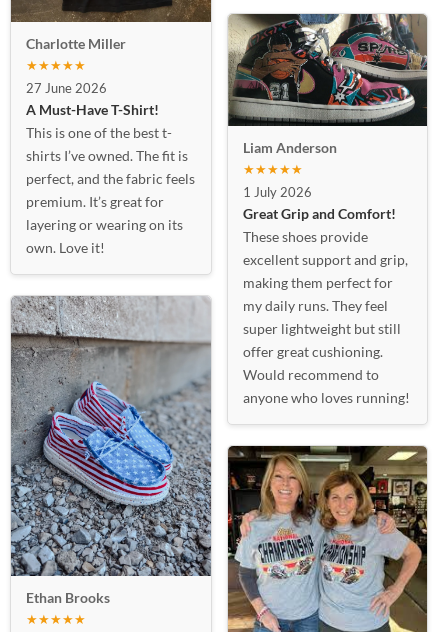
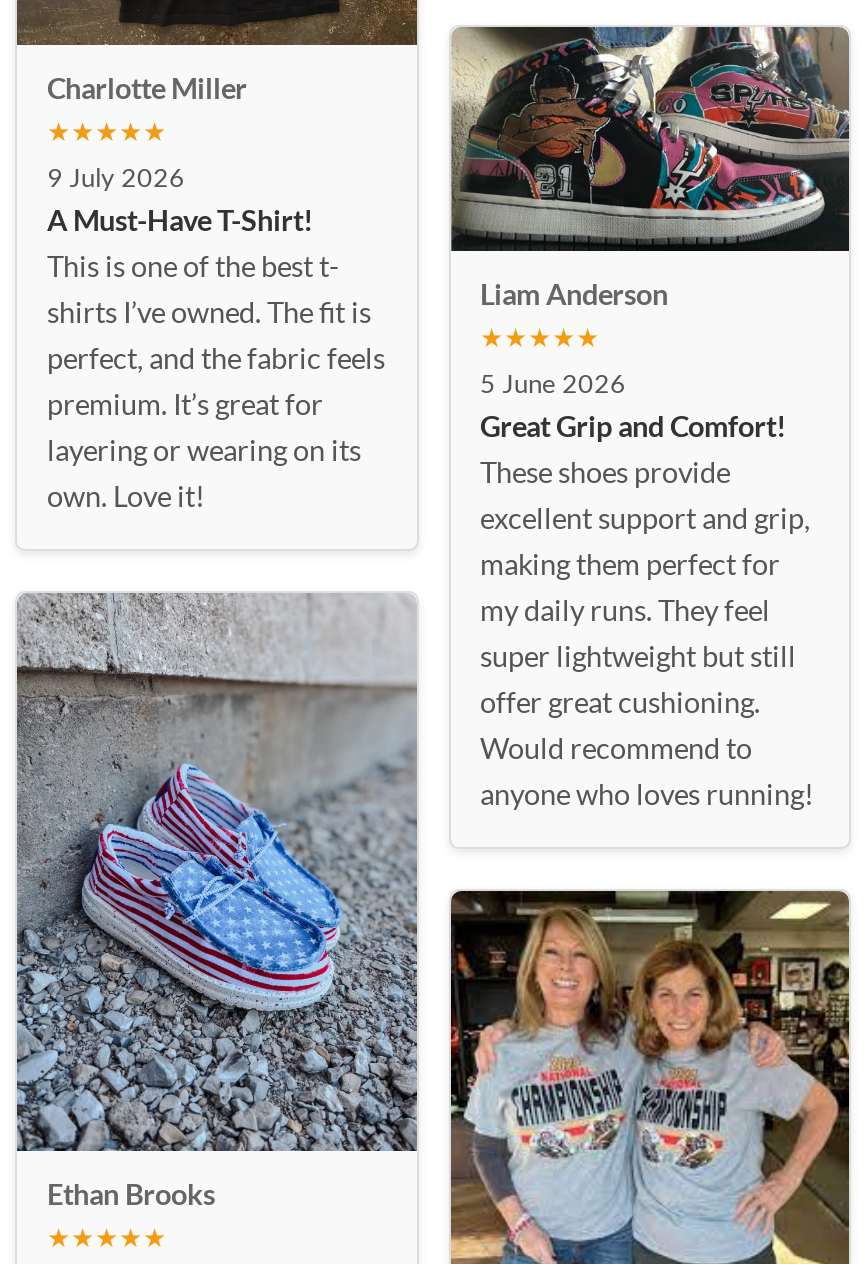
[26,80,107,96] 27 June 2026 -> [47,160,185,192] 9 July 2026
[242,184,311,200] 1 July 2026 -> [480,368,626,400] 5 June 2026

